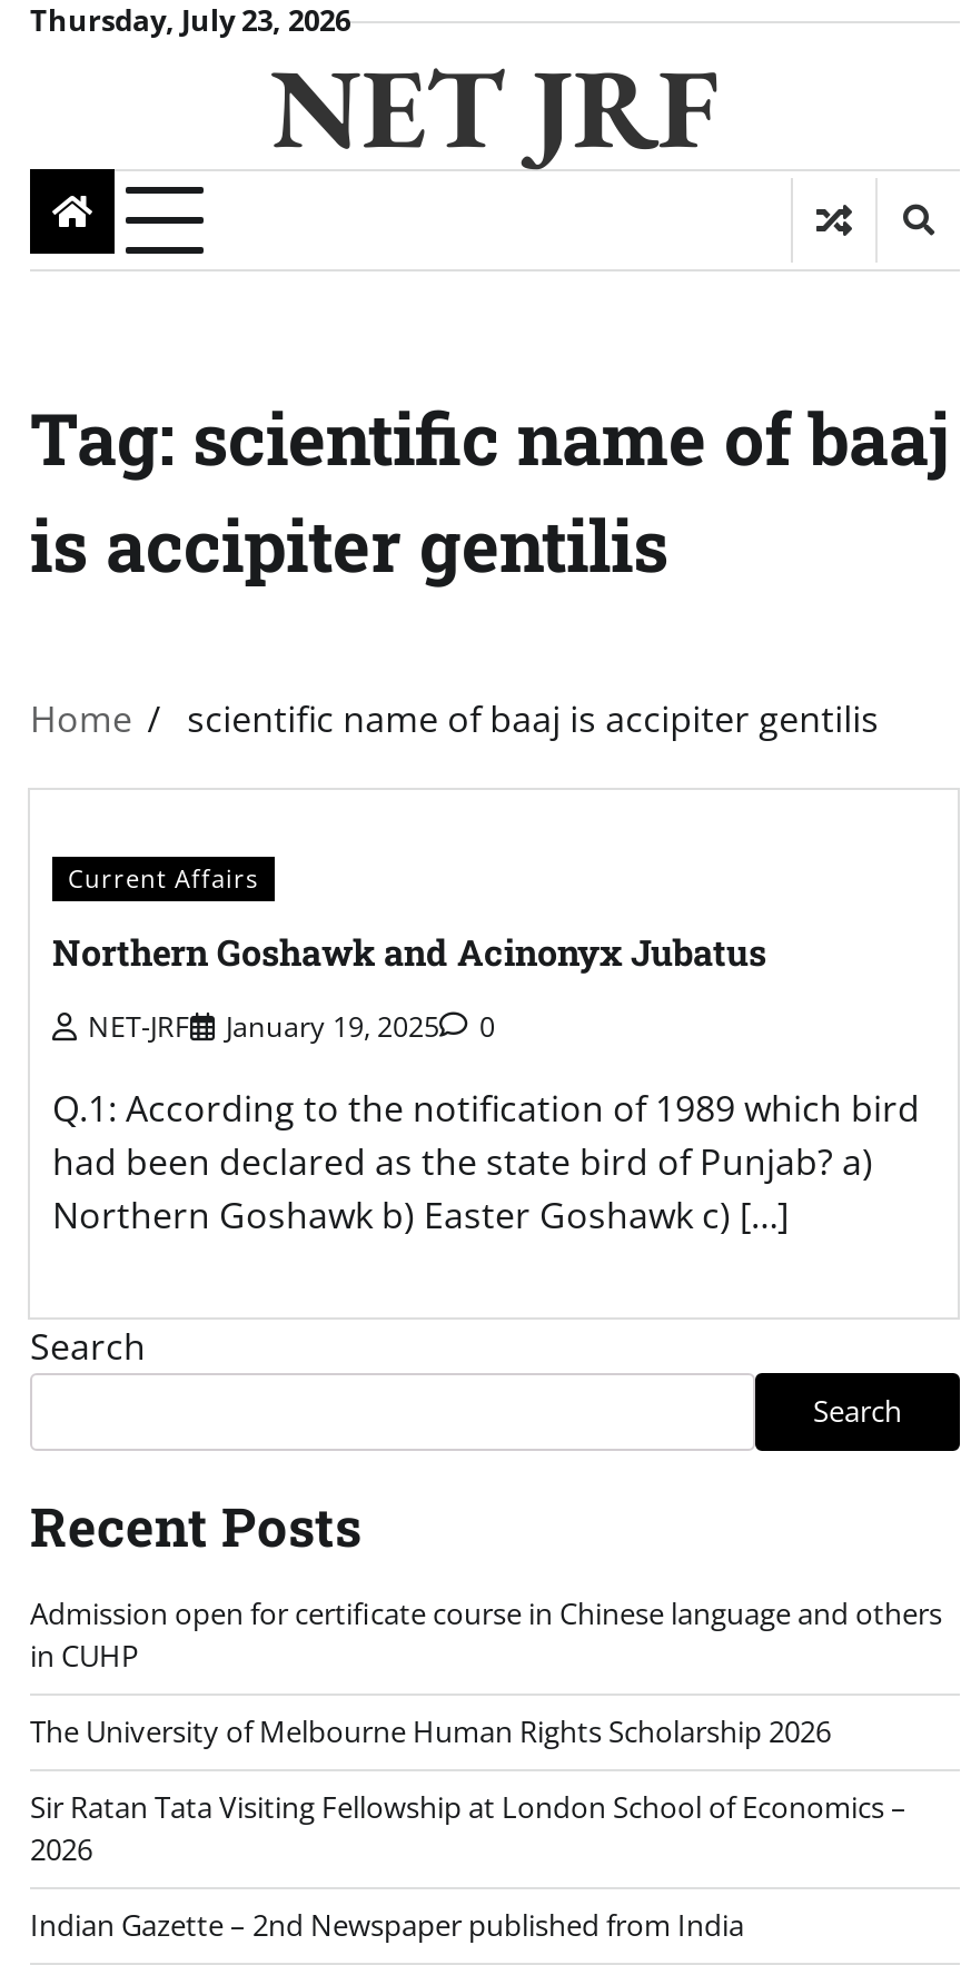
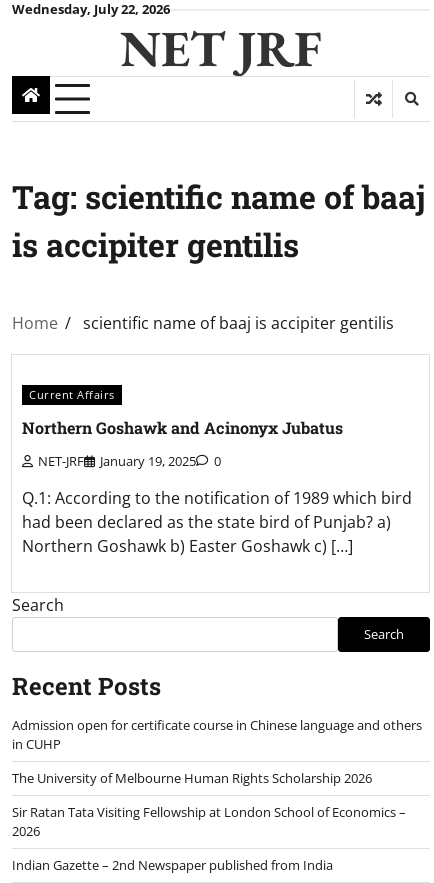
[30,0,350,40] Thursday, July 23, 2026 -> [12,0,170,18] Wednesday, July 22, 2026

